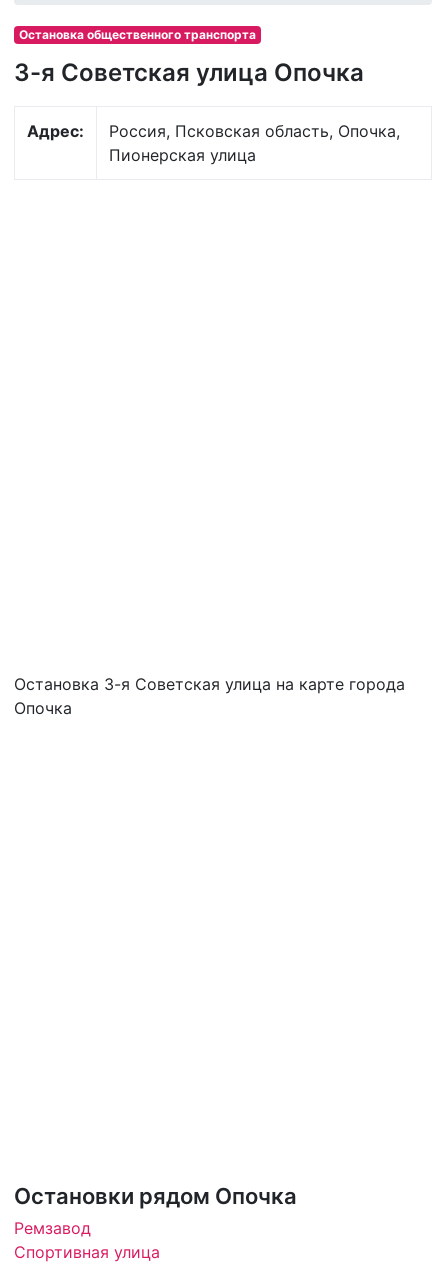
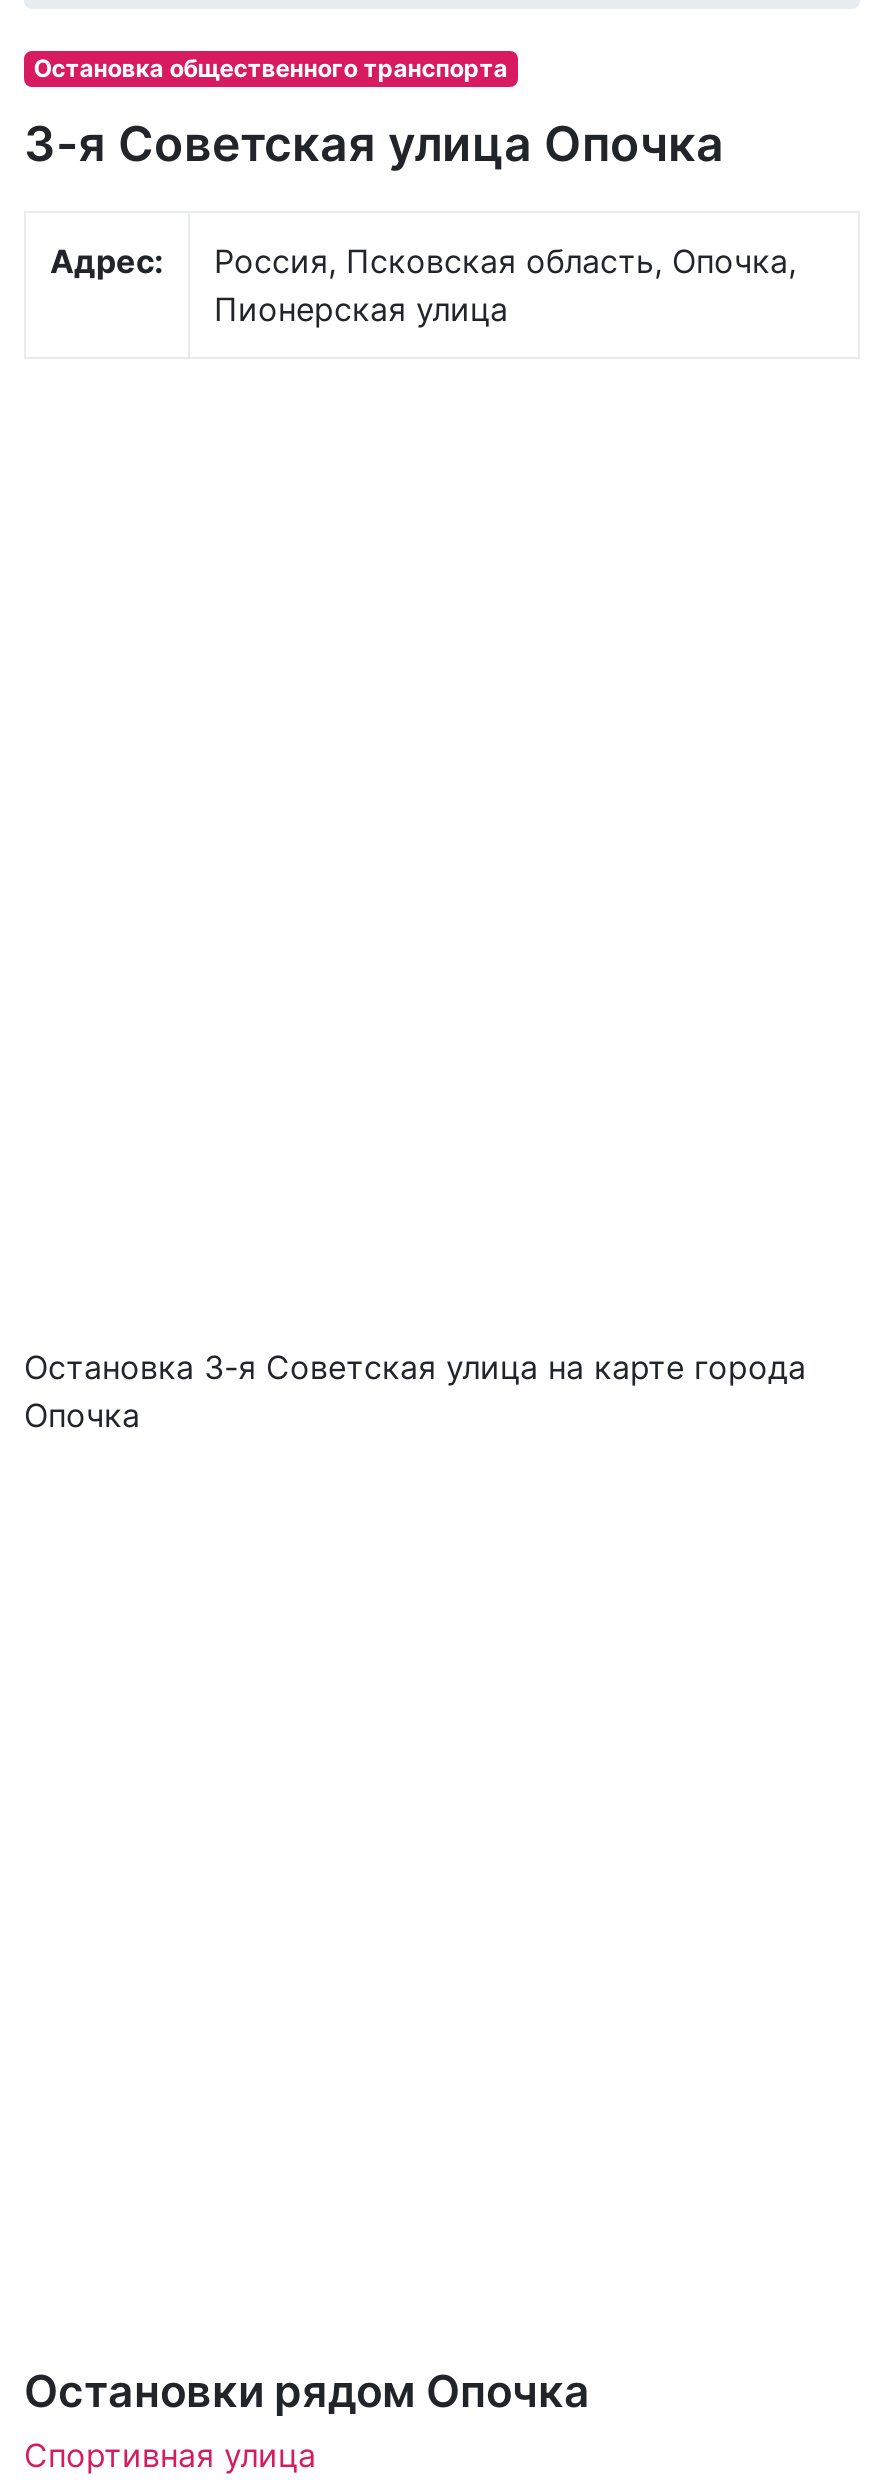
[14,1218,91,1238] Ремзавод -> none

